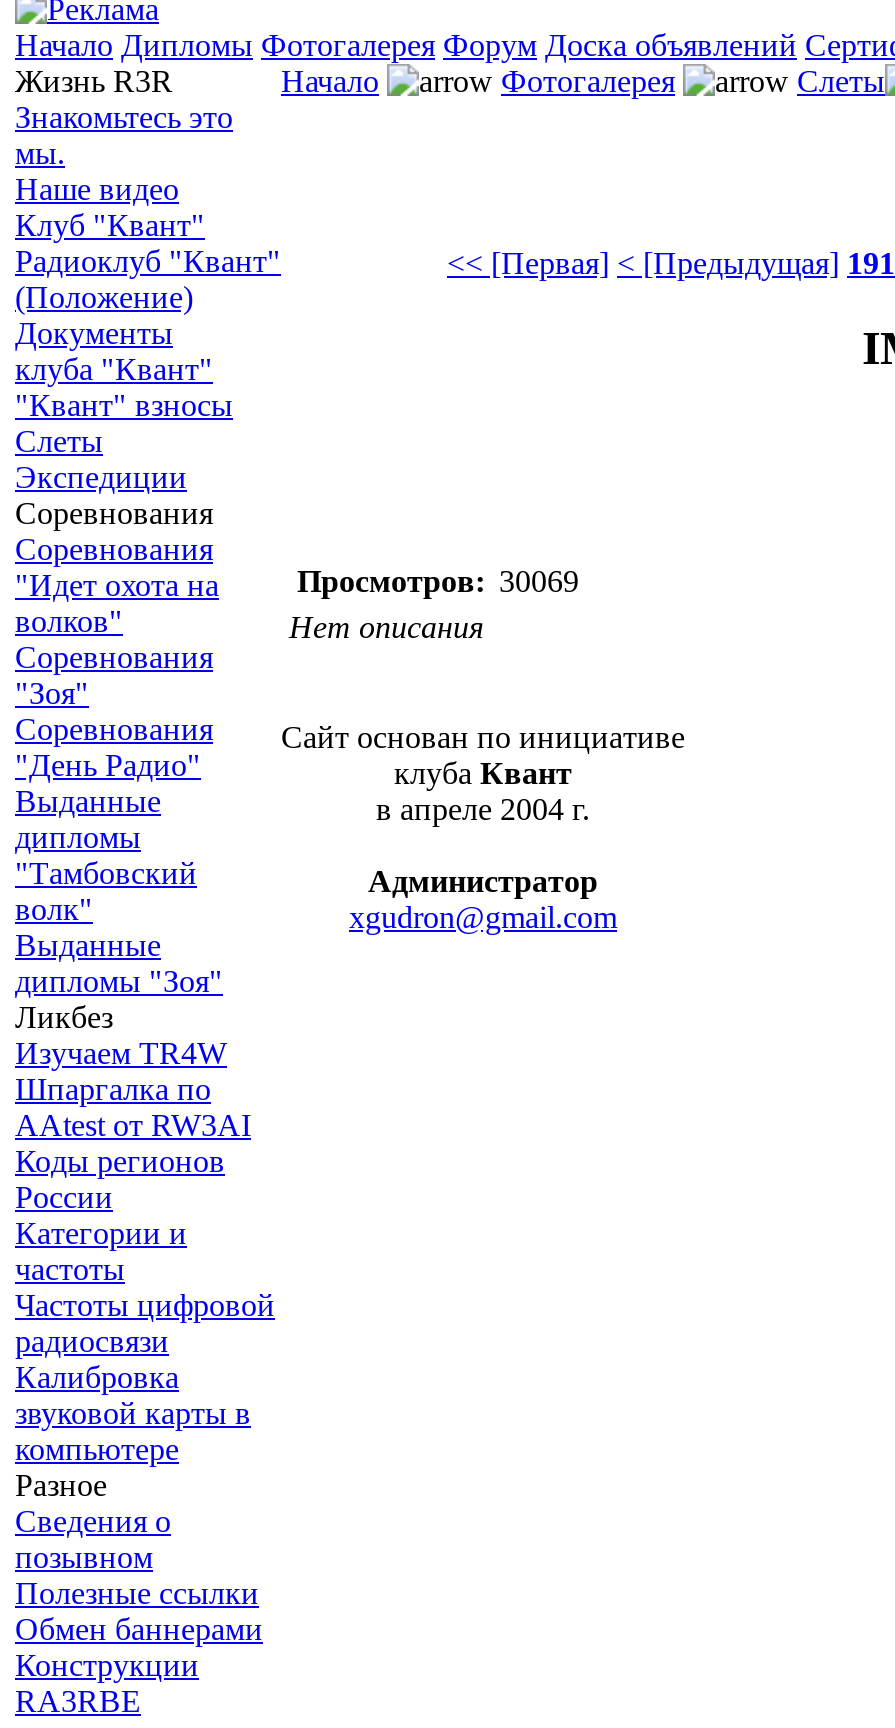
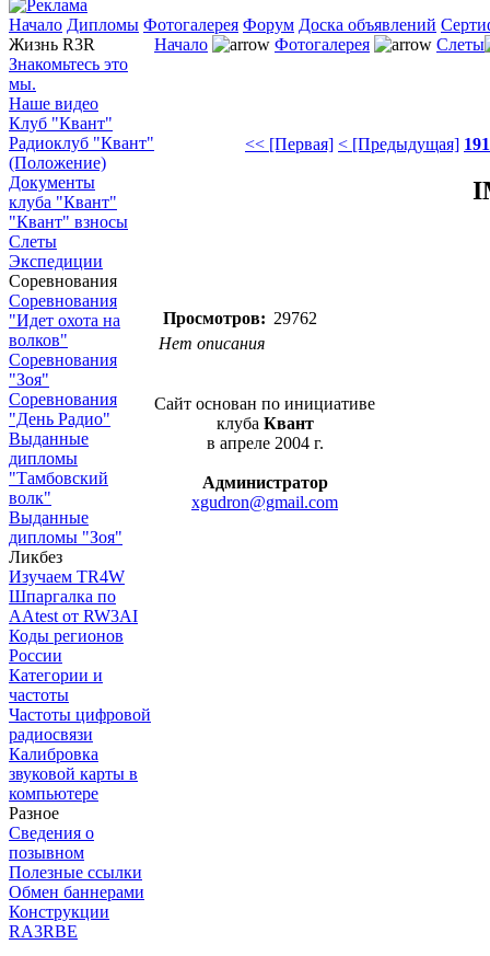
[297,564,579,598] Просмотров: 30069 -> [163,309,317,327] Просмотров: 29762

